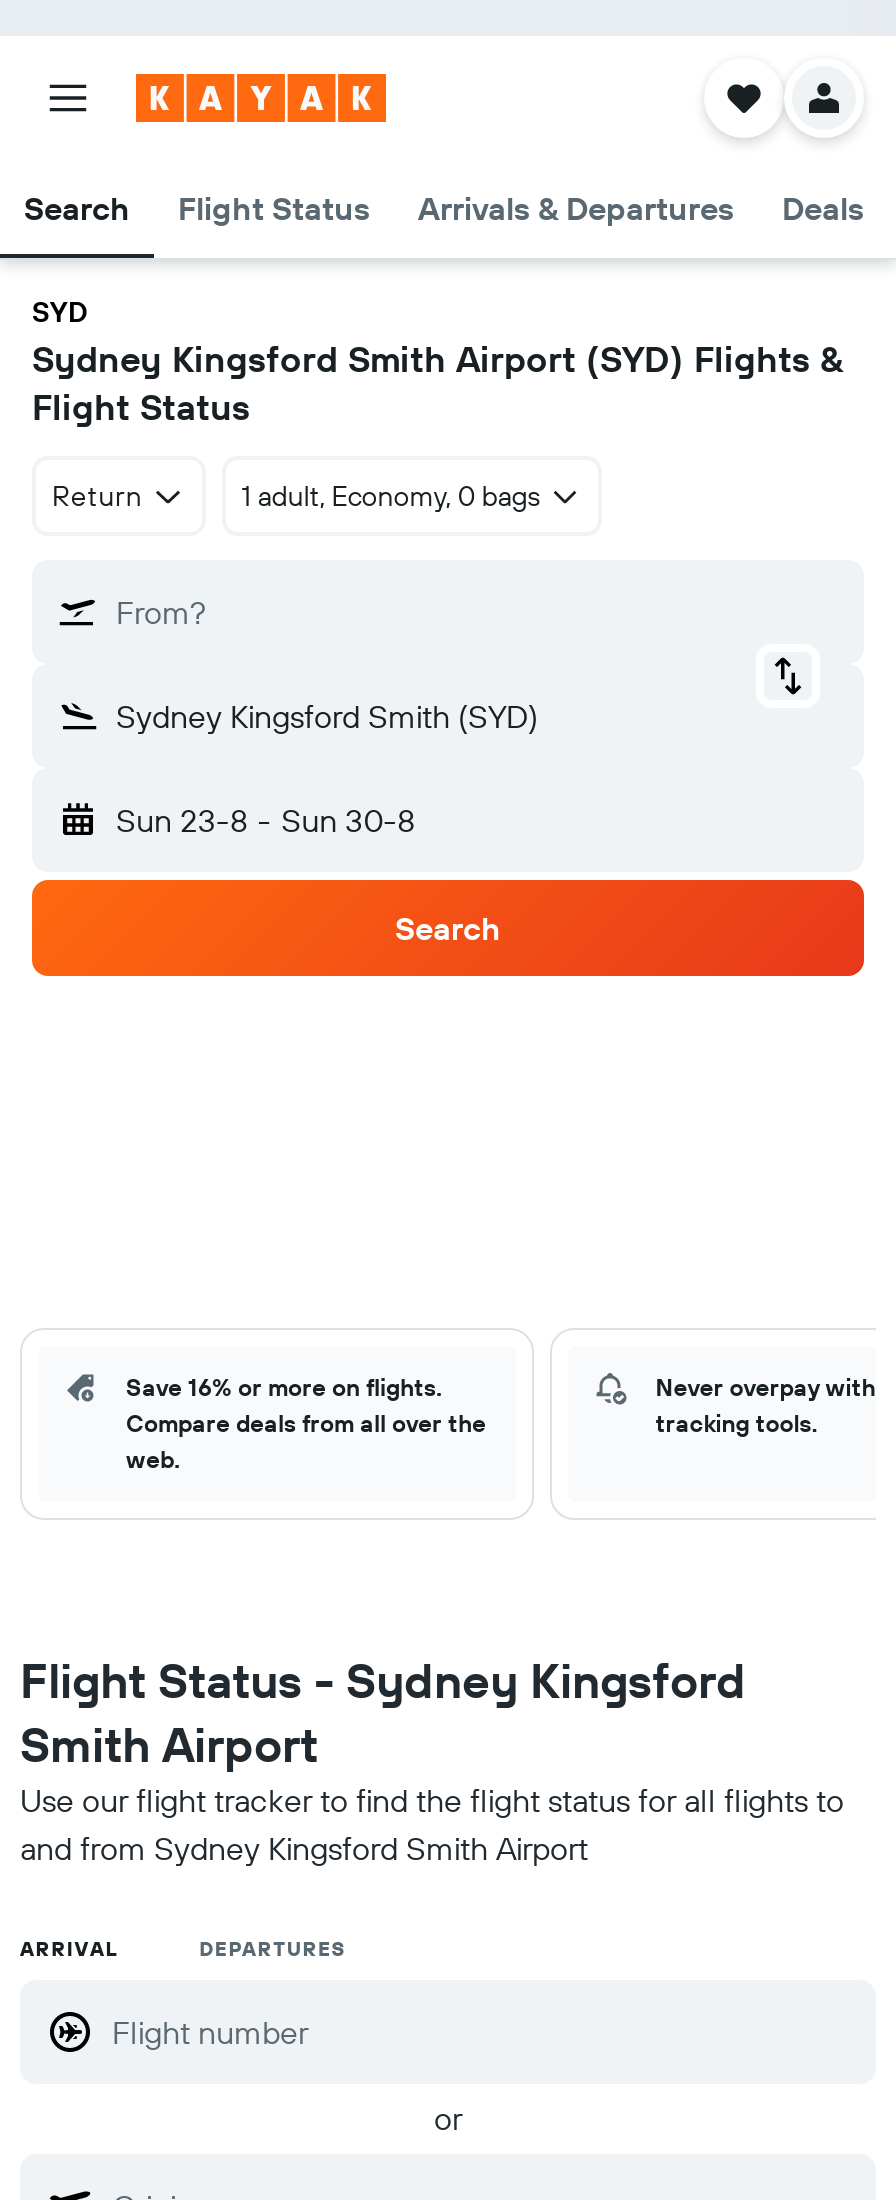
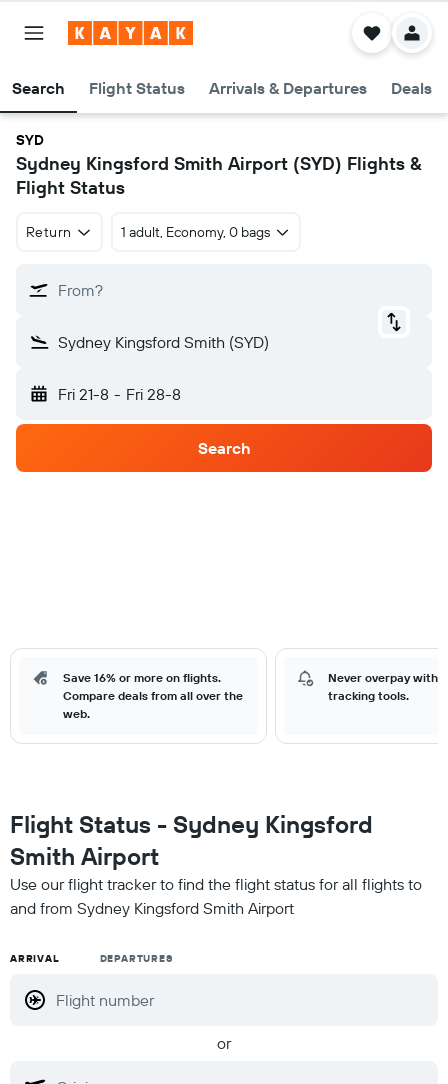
[116,800,415,840] Sun 23-8 - Sun 30-8 -> [58,384,181,404] Fri 21-8 - Fri 28-8

